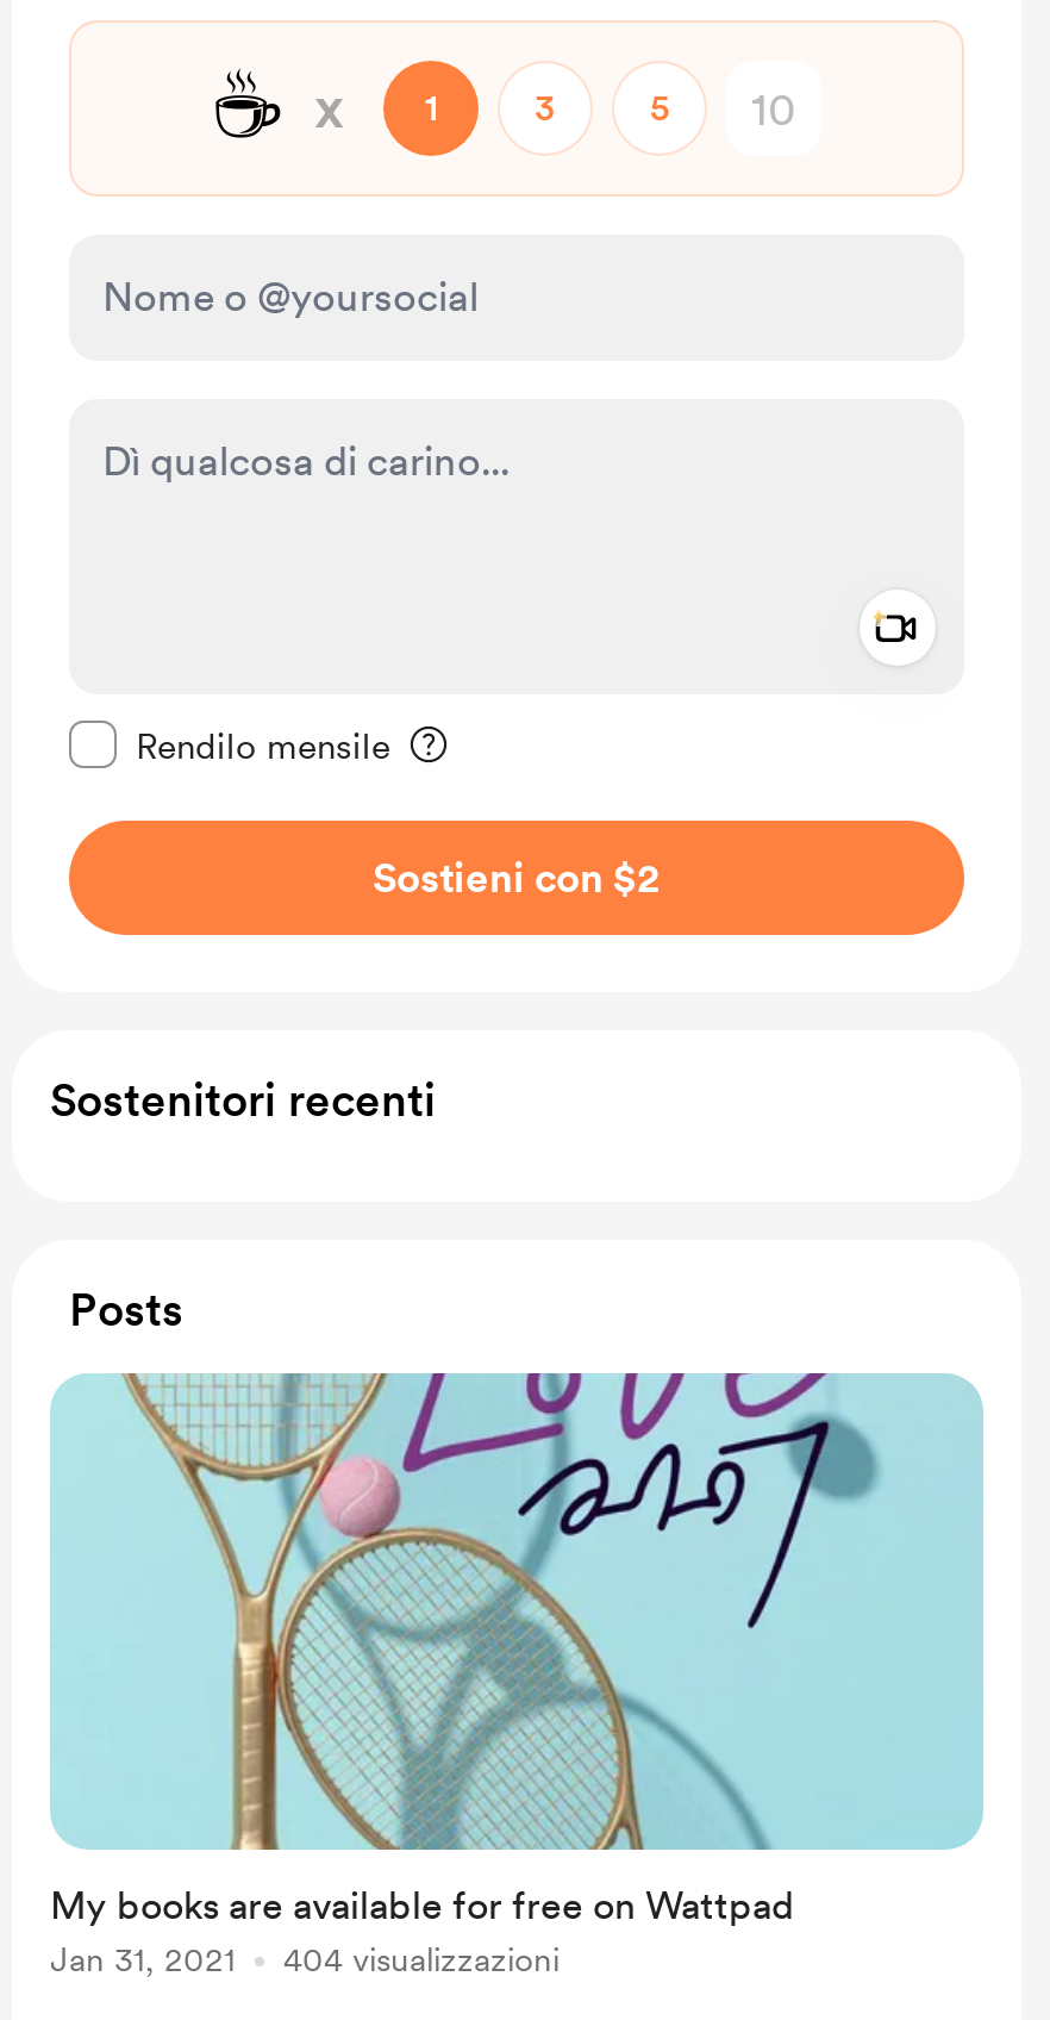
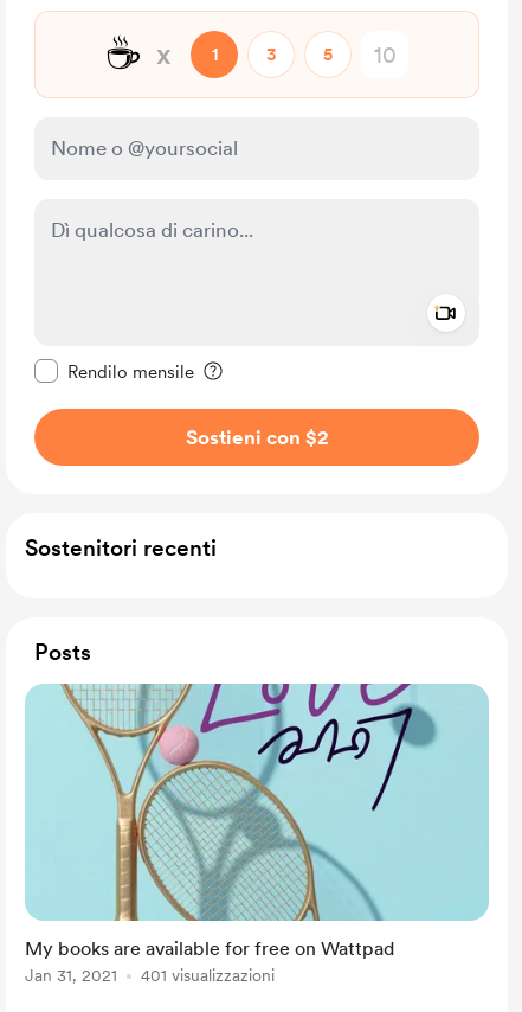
[283,1940,560,1978] 404 visualizzazioni -> [141,966,275,985] 401 visualizzazioni

